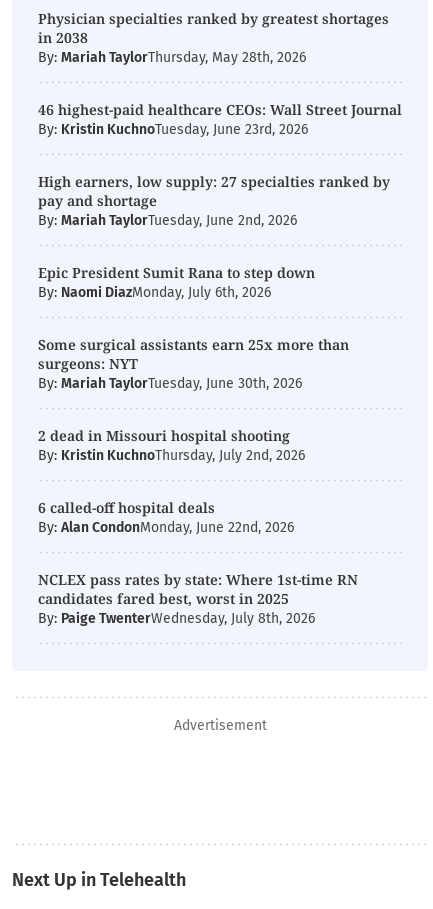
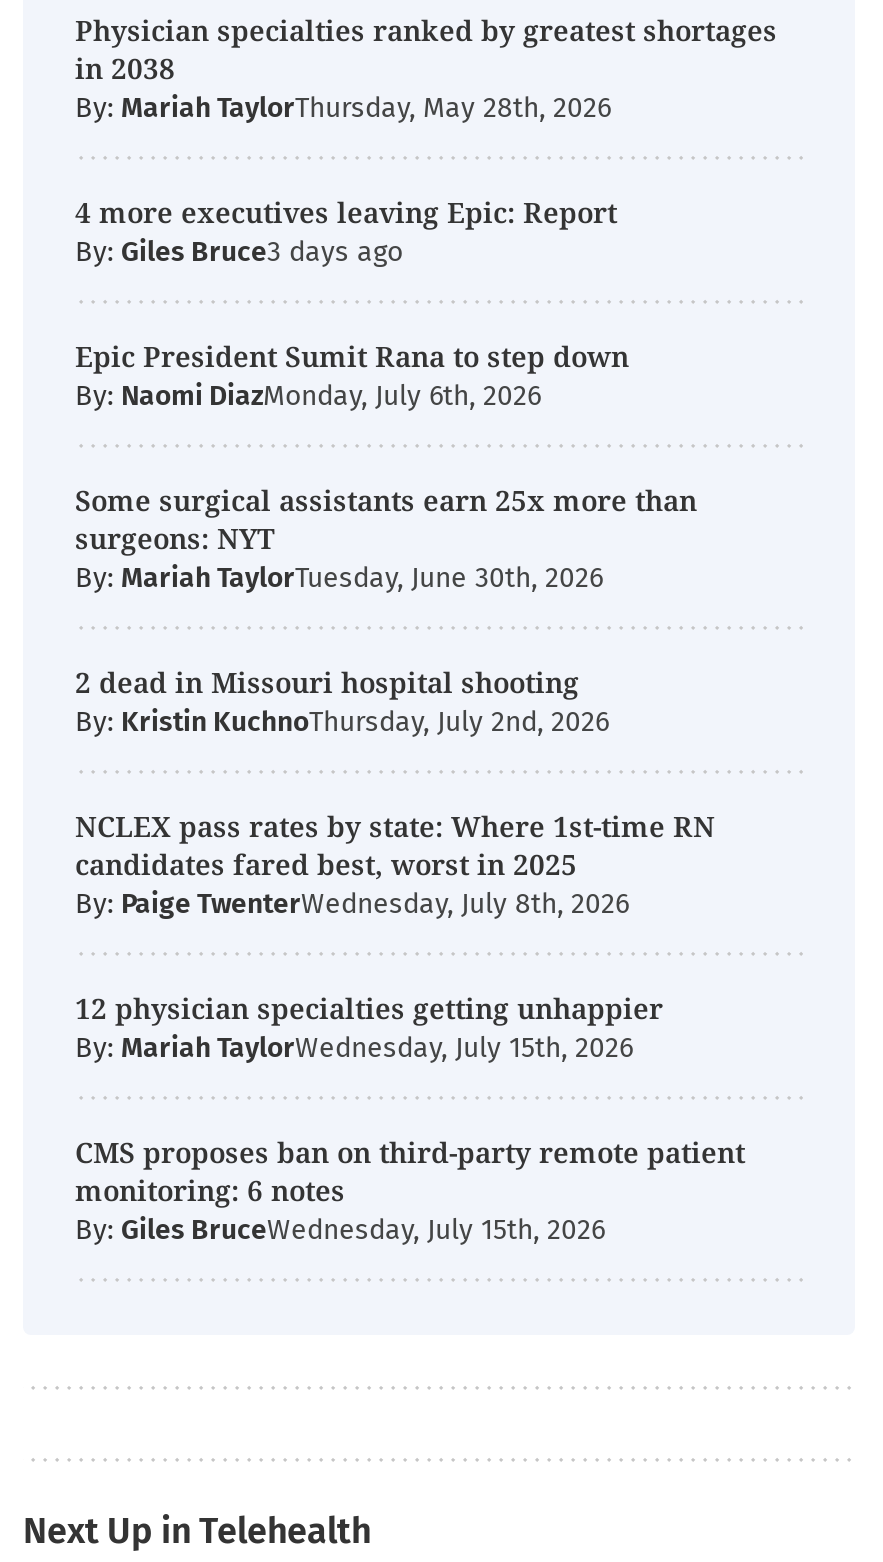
[38,100,402,229] 46 highest-paid healthcare CEOs: Wall Street Journal | By: Kristin KuchnoTuesday, June 23rd, 2026 | High earners, low supply: 27 specialties ranked by | pay and shortage | By: Mariah TaylorTuesday, June 2nd, 2026 -> [75,193,617,269] 4 more executives leaving Epic: Report | By: Giles Bruce
[38,498,294,536] 6 called-off hospital deals | By: Alan CondonMonday, June 22nd, 2026 -> none
moved [38,570,358,627] -> [75,807,715,921]: NCLEX pass rates by state: Where 1st-time RN | candidates fared best, worst in 2025 | By: Paige TwenterWednesday, July 8th, 2026
[173,717,266,734] Advertisement -> [75,989,745,1247] 12 physician specialties getting unhappier | By: Mariah TaylorWednesday, July 15th, 2026 | CMS proposes ban on third-party remote patient | monitoring: 6 notes | By: Giles BruceWednesday, July 15th, 2026

